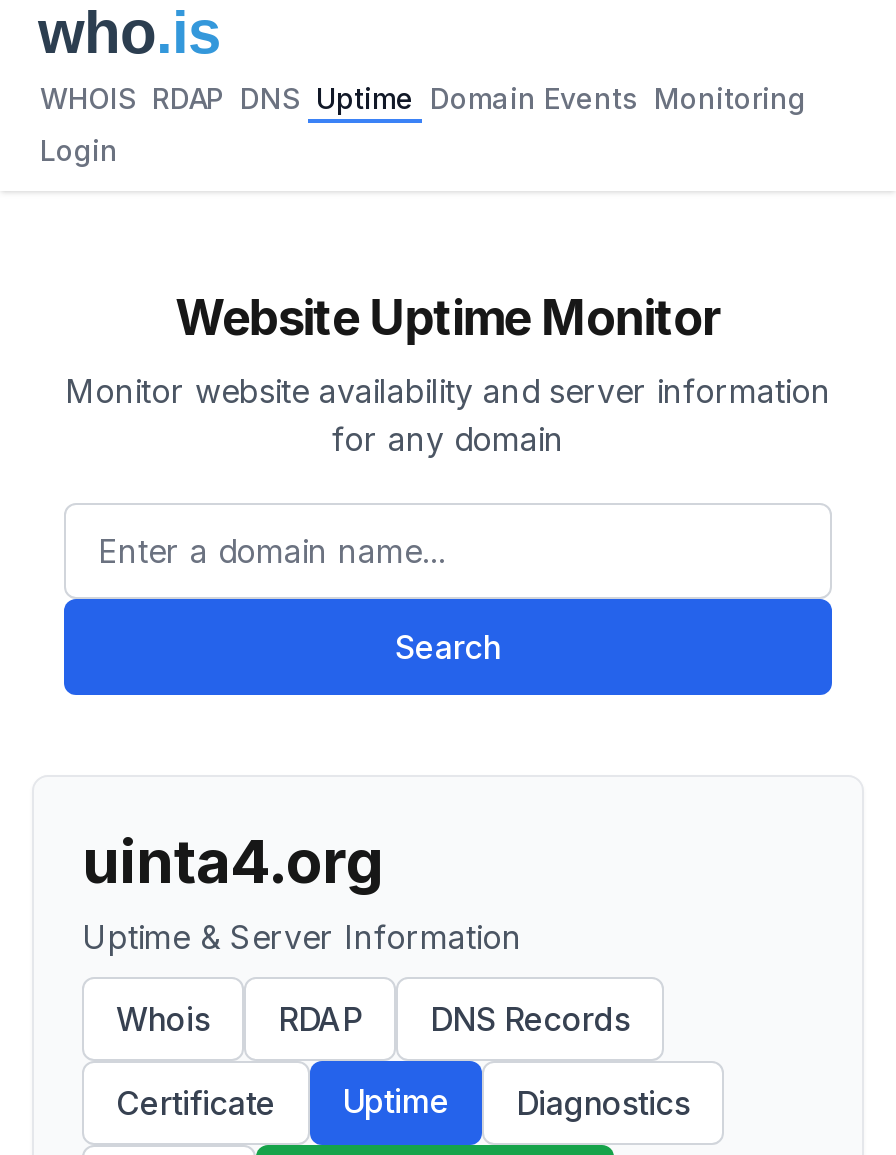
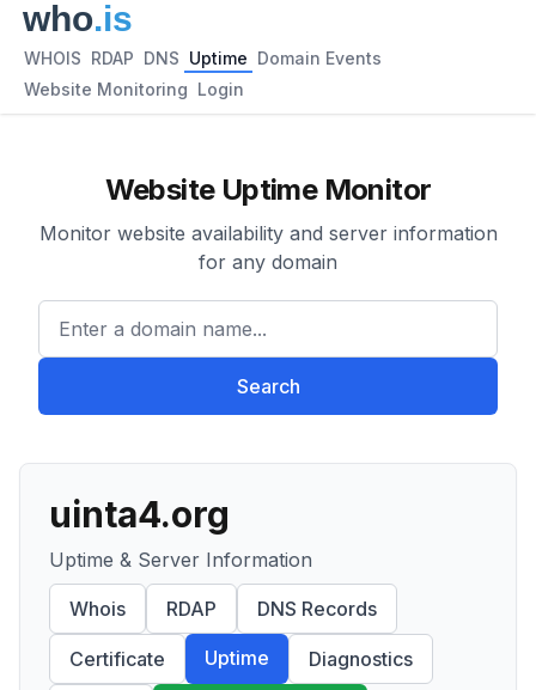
[40,81,806,115] WHOIS RDAP DNS Uptime Domain Events Monitoring -> [24,48,382,68] WHOIS RDAP DNS Uptime Domain Events
[40,133,118,167] Login -> [24,79,244,99] Website Monitoring Login

